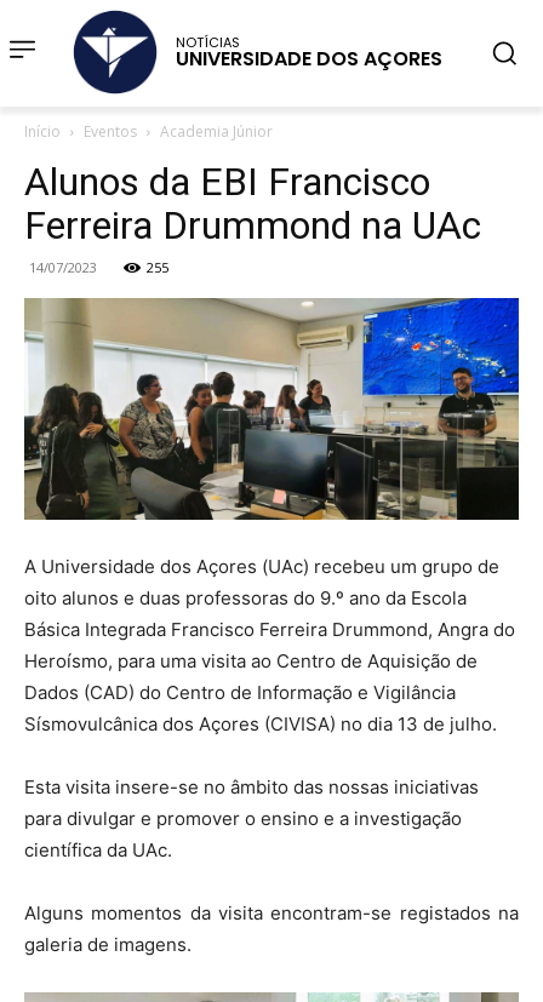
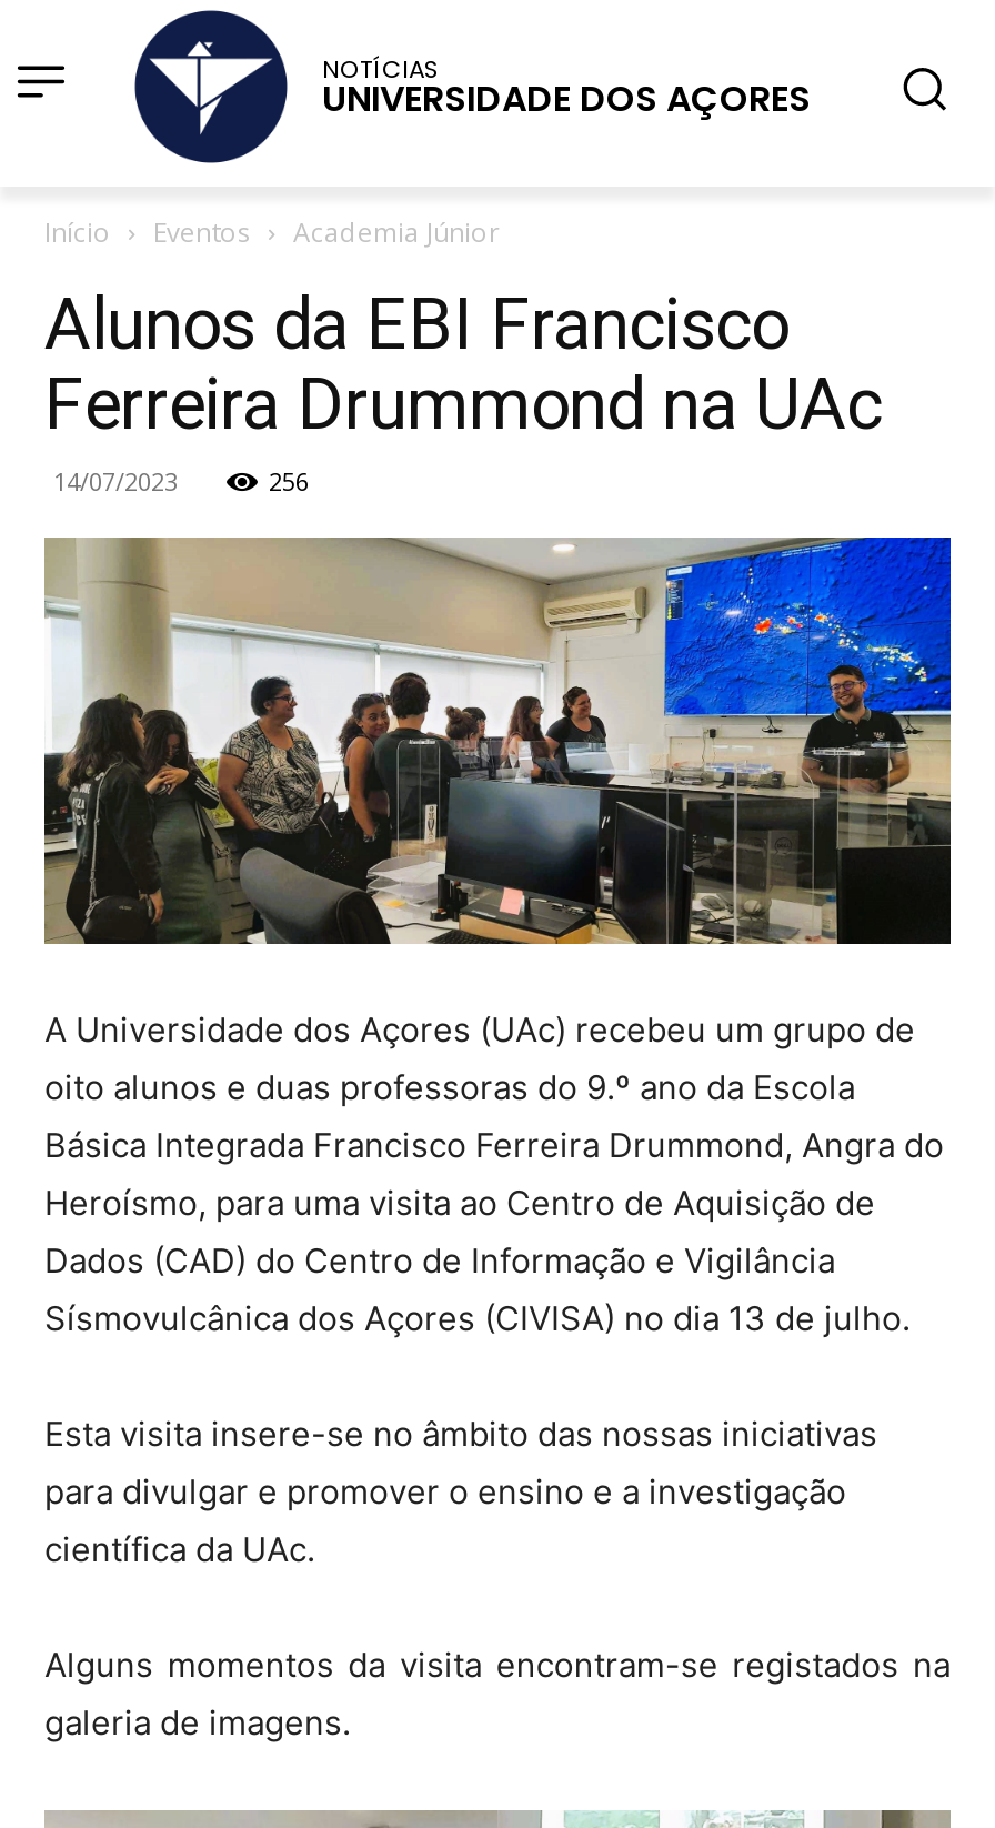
[147,258,168,276] 255 -> [269,464,309,498] 256

